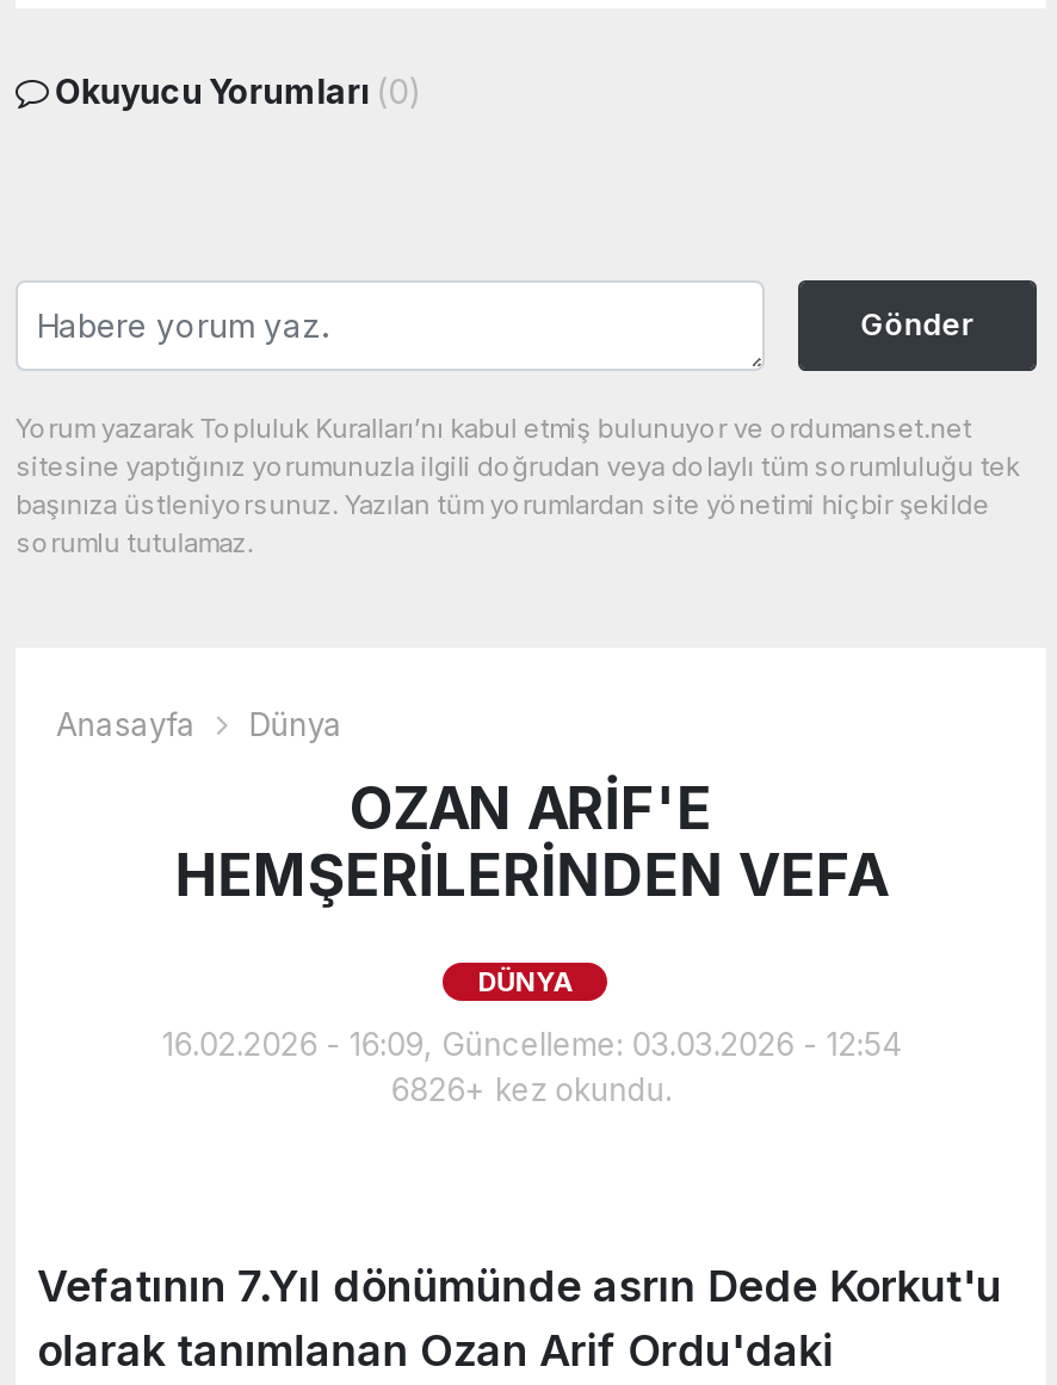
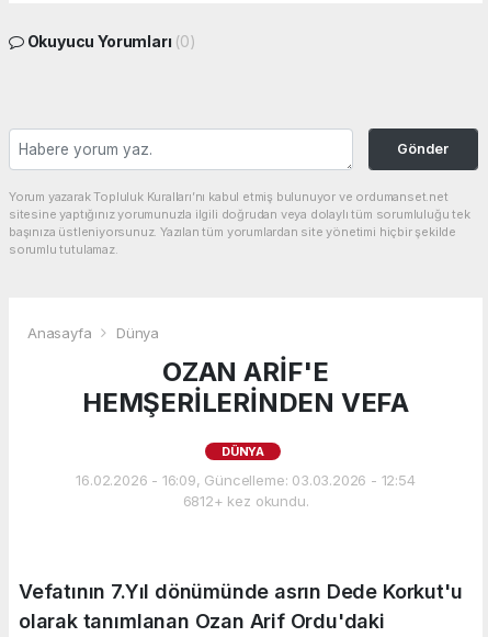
[390,1071,671,1109] 6826+ kez okundu. -> [183,492,309,510] 6812+ kez okundu.

